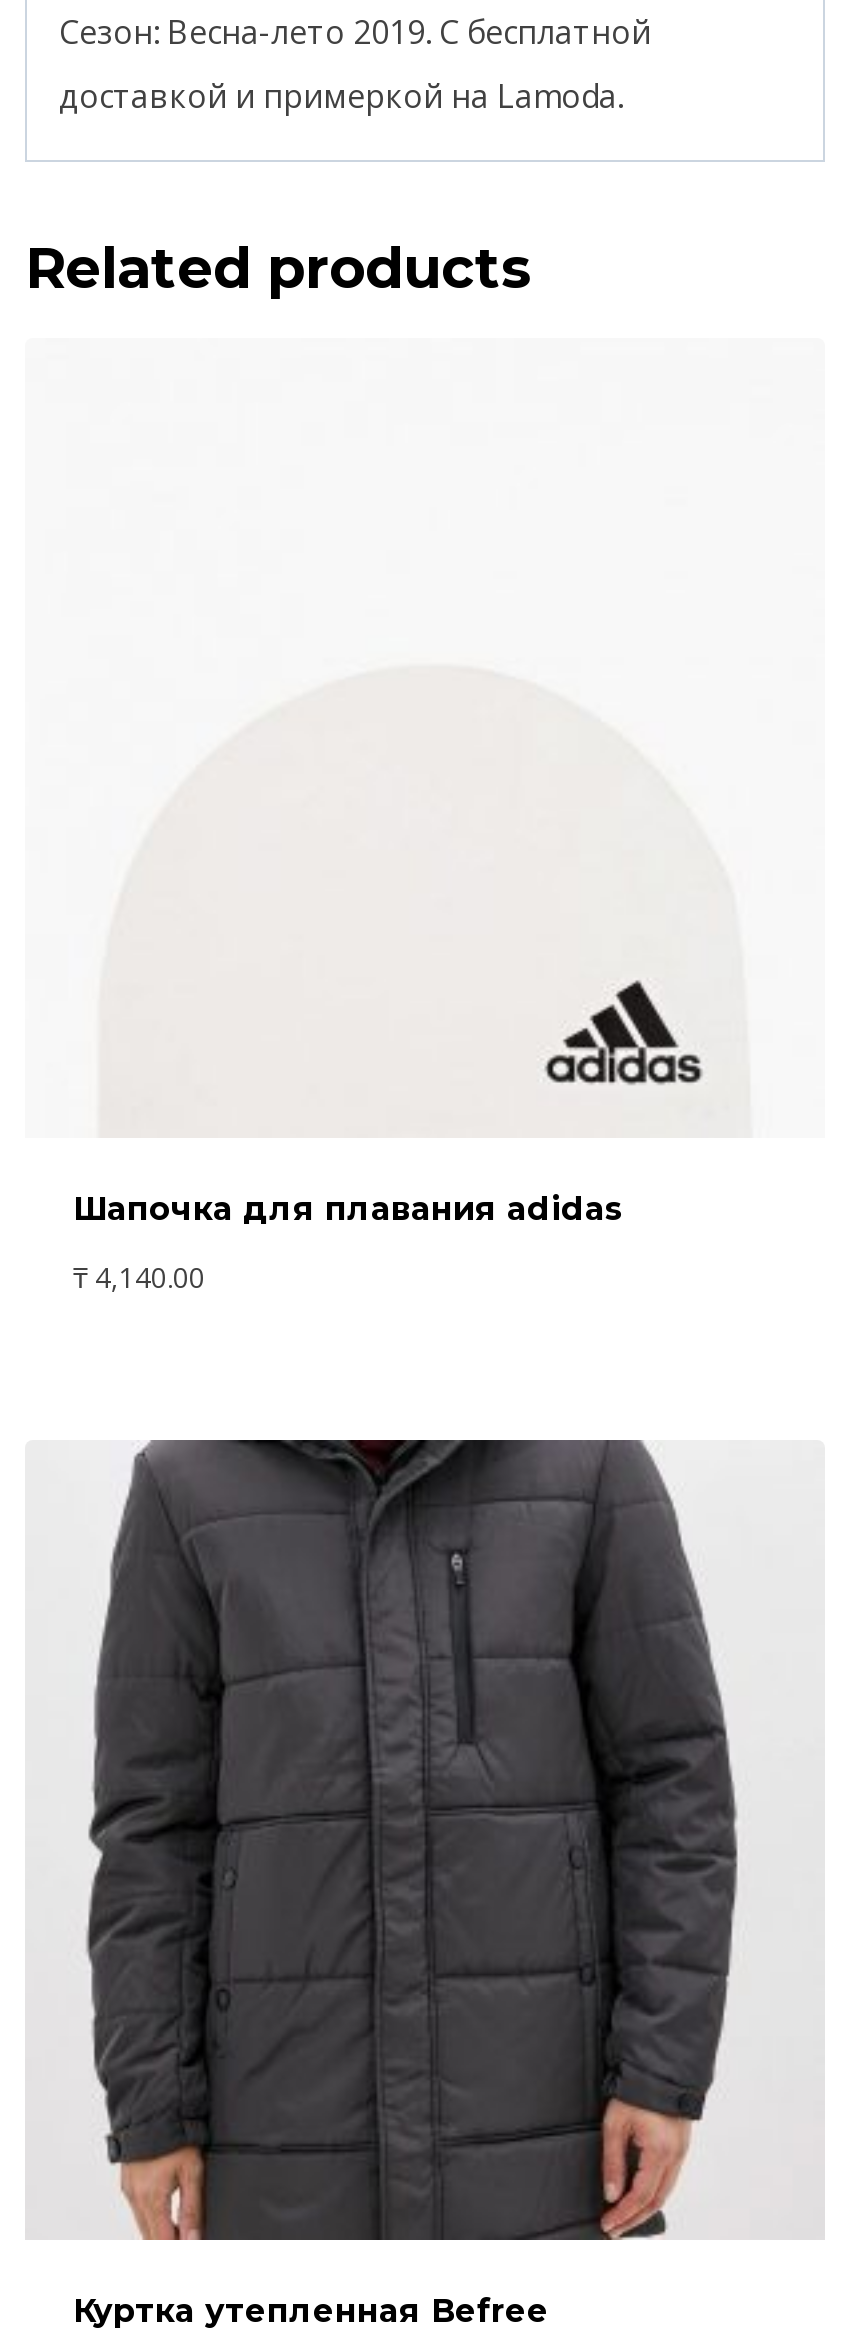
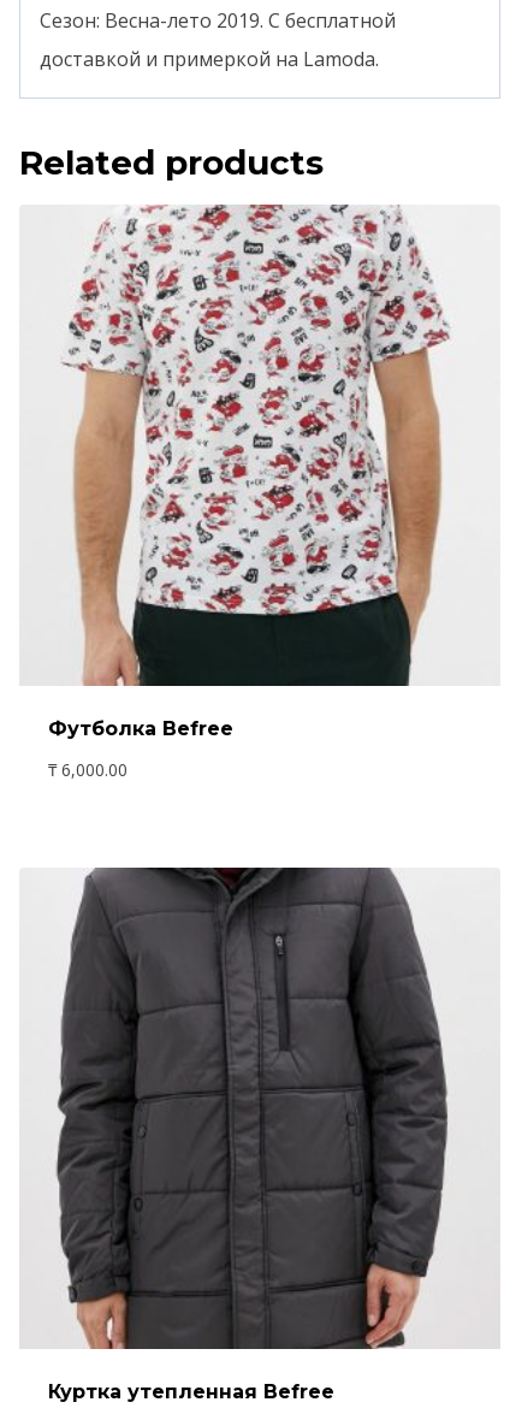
none -> [61,203,451,687] [image]
[73,1189,623,1227] Шапочка для плавания adidas -> [48,717,233,740] Футболка Befree
[73,1257,205,1295] ₸ 4,140.00 -> [48,758,127,781] ₸ 6,000.00

